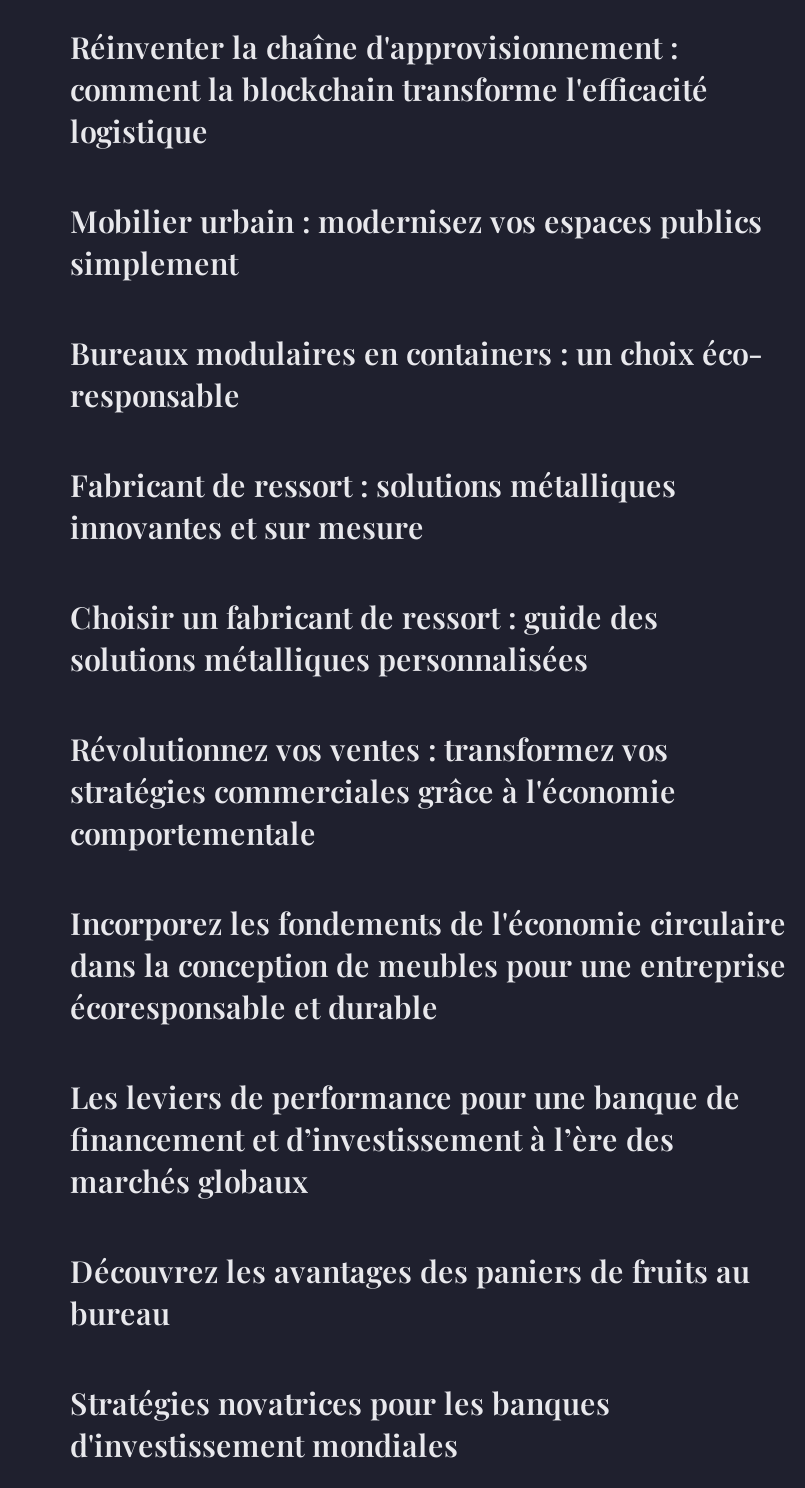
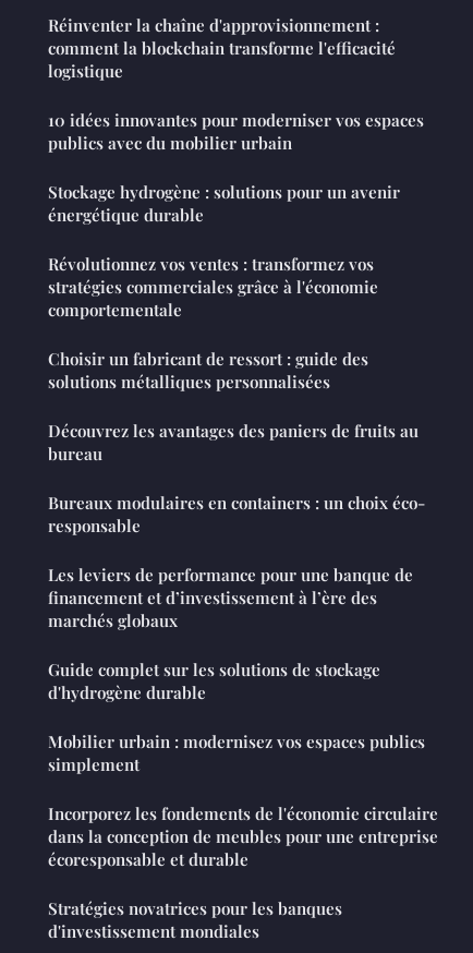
moved [70,201,762,283] -> [48,730,425,775]: Mobilier urbain : modernisez vos espaces publics | simplement
moved [70,333,762,415] -> [48,492,425,536]: Bureaux modulaires en containers : un choix éco- | responsable
[70,465,676,547] Fabricant de ressort : solutions métalliques | innovantes et sur mesure -> [48,109,424,226] 10 idées innovantes pour moderniser vos espaces | publics avec du mobilier urbain | Stockage hydrogène : solutions pour un avenir | énergétique durable
moved [70,597,658,679] -> [48,348,368,392]: Choisir un fabricant de ressort : guide des | solutions métalliques personnalisées
moved [70,729,676,853] -> [48,253,378,320]: Révolutionnez vos ventes : transformez vos | stratégies commerciales grâce à l'économie | comportementale
moved [70,903,786,1027] -> [48,802,438,870]: Incorporez les fondements de l'économie circulaire | dans la conception de meubles pour une entreprise | écoresponsable et durable
moved [70,1077,740,1201] -> [48,564,413,631]: Les leviers de performance pour une banque de | financement et d’investissement à l’ère des | marchés globaux
none -> [48,658,380,703] Guide complet sur les solutions de stockage | d'hydrogène durable
moved [70,1251,750,1333] -> [48,420,419,464]: Découvrez les avantages des paniers de fruits au | bureau

